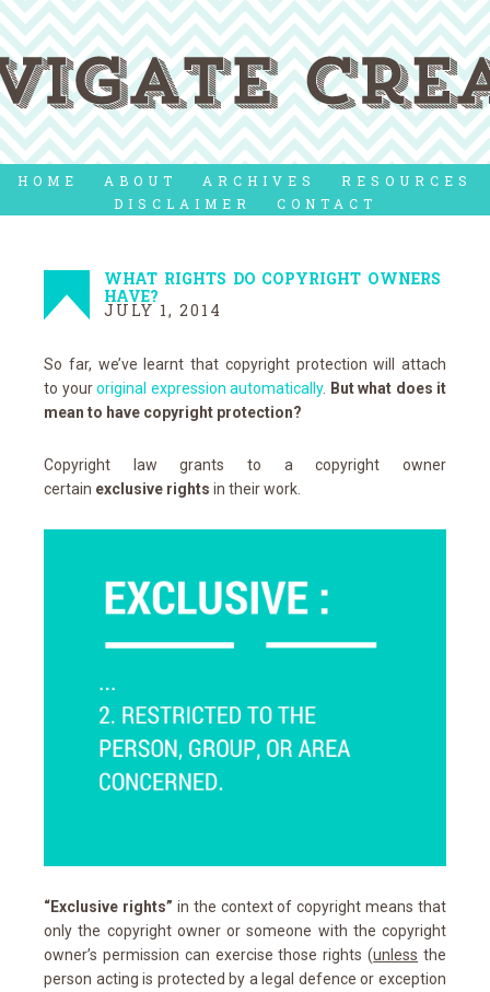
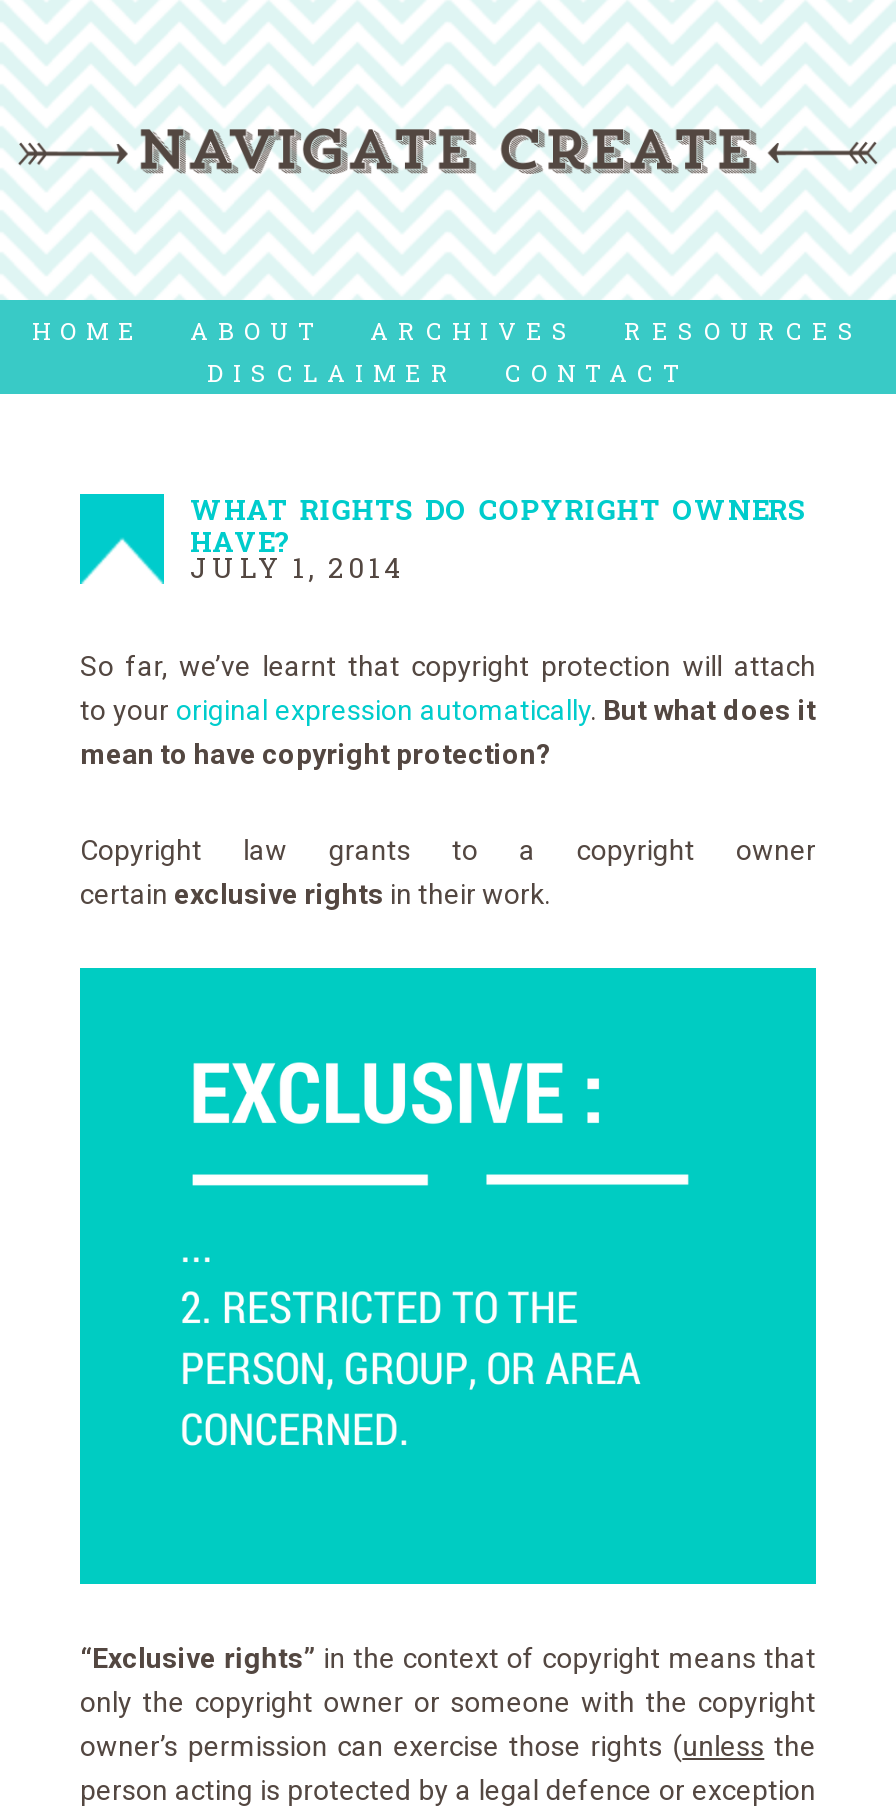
[3,55,487,110] [image] -> [6,102,890,200] [image]

